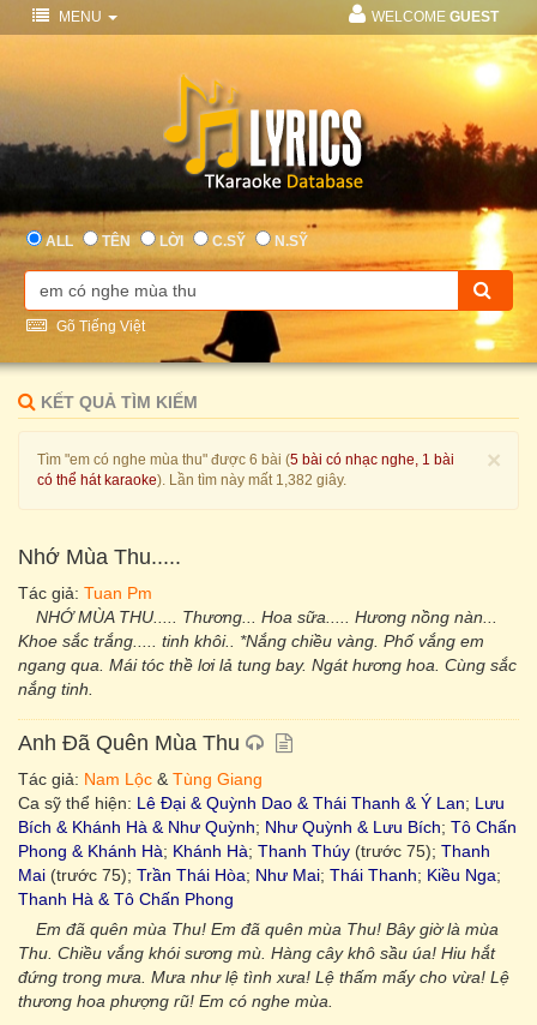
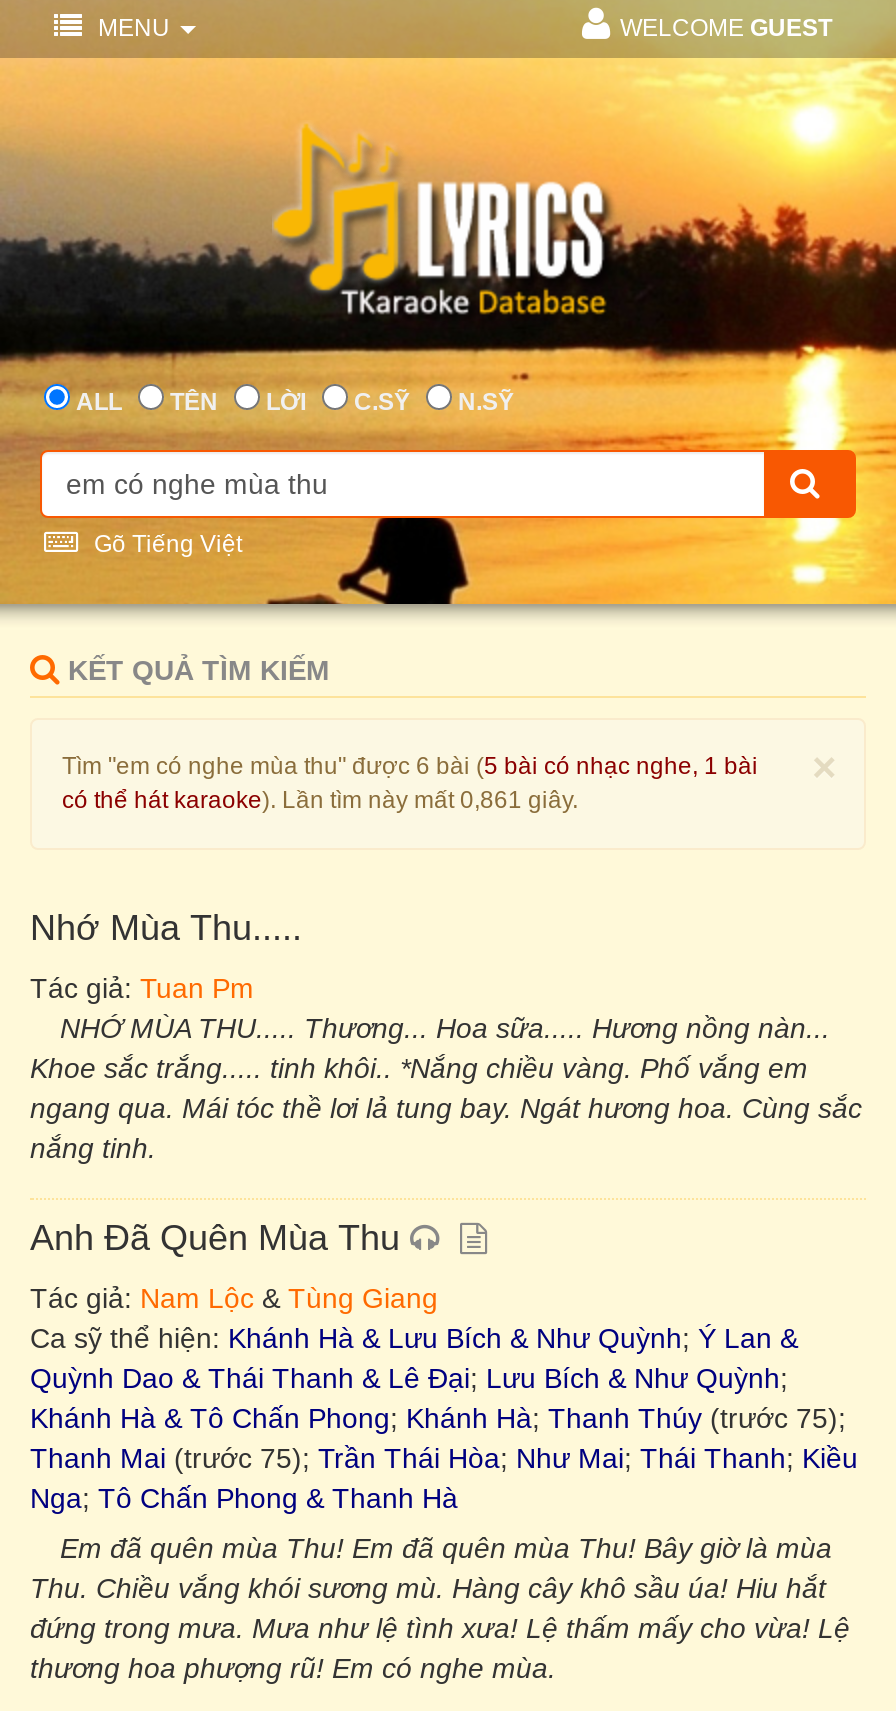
[37,472,346,488] có thể hát karaoke). Lần tìm này mất 1,382 giây. -> [62,786,578,814] có thể hát karaoke). Lần tìm này mất 0,861 giây.
[18,793,517,909] Ca sỹ thể hiện: Lê Đại & Quỳnh Dao & Thái Thanh & Ý Lan; Lưu | Bích & Khánh Hà & Như Quỳnh; Như Quỳnh & Lưu Bích; Tô Chấn | Phong & Khánh Hà; Khánh Hà; Thanh Thúy (trước 75); Thanh | Mai (trước 75); Trần Thái Hòa; Như Mai; Thái Thanh; Kiều Nga; | Thanh Hà & Tô Chấn Phong -> [30,1322,858,1514] Ca sỹ thể hiện: Khánh Hà & Lưu Bích & Như Quỳnh; Ý Lan & | Quỳnh Dao & Thái Thanh & Lê Đại; Lưu Bích & Như Quỳnh; | Khánh Hà & Tô Chấn Phong; Khánh Hà; Thanh Thúy (trước 75); | Thanh Mai (trước 75); Trần Thái Hòa; Như Mai; Thái Thanh; Kiều | Nga; Tô Chấn Phong & Thanh Hà

